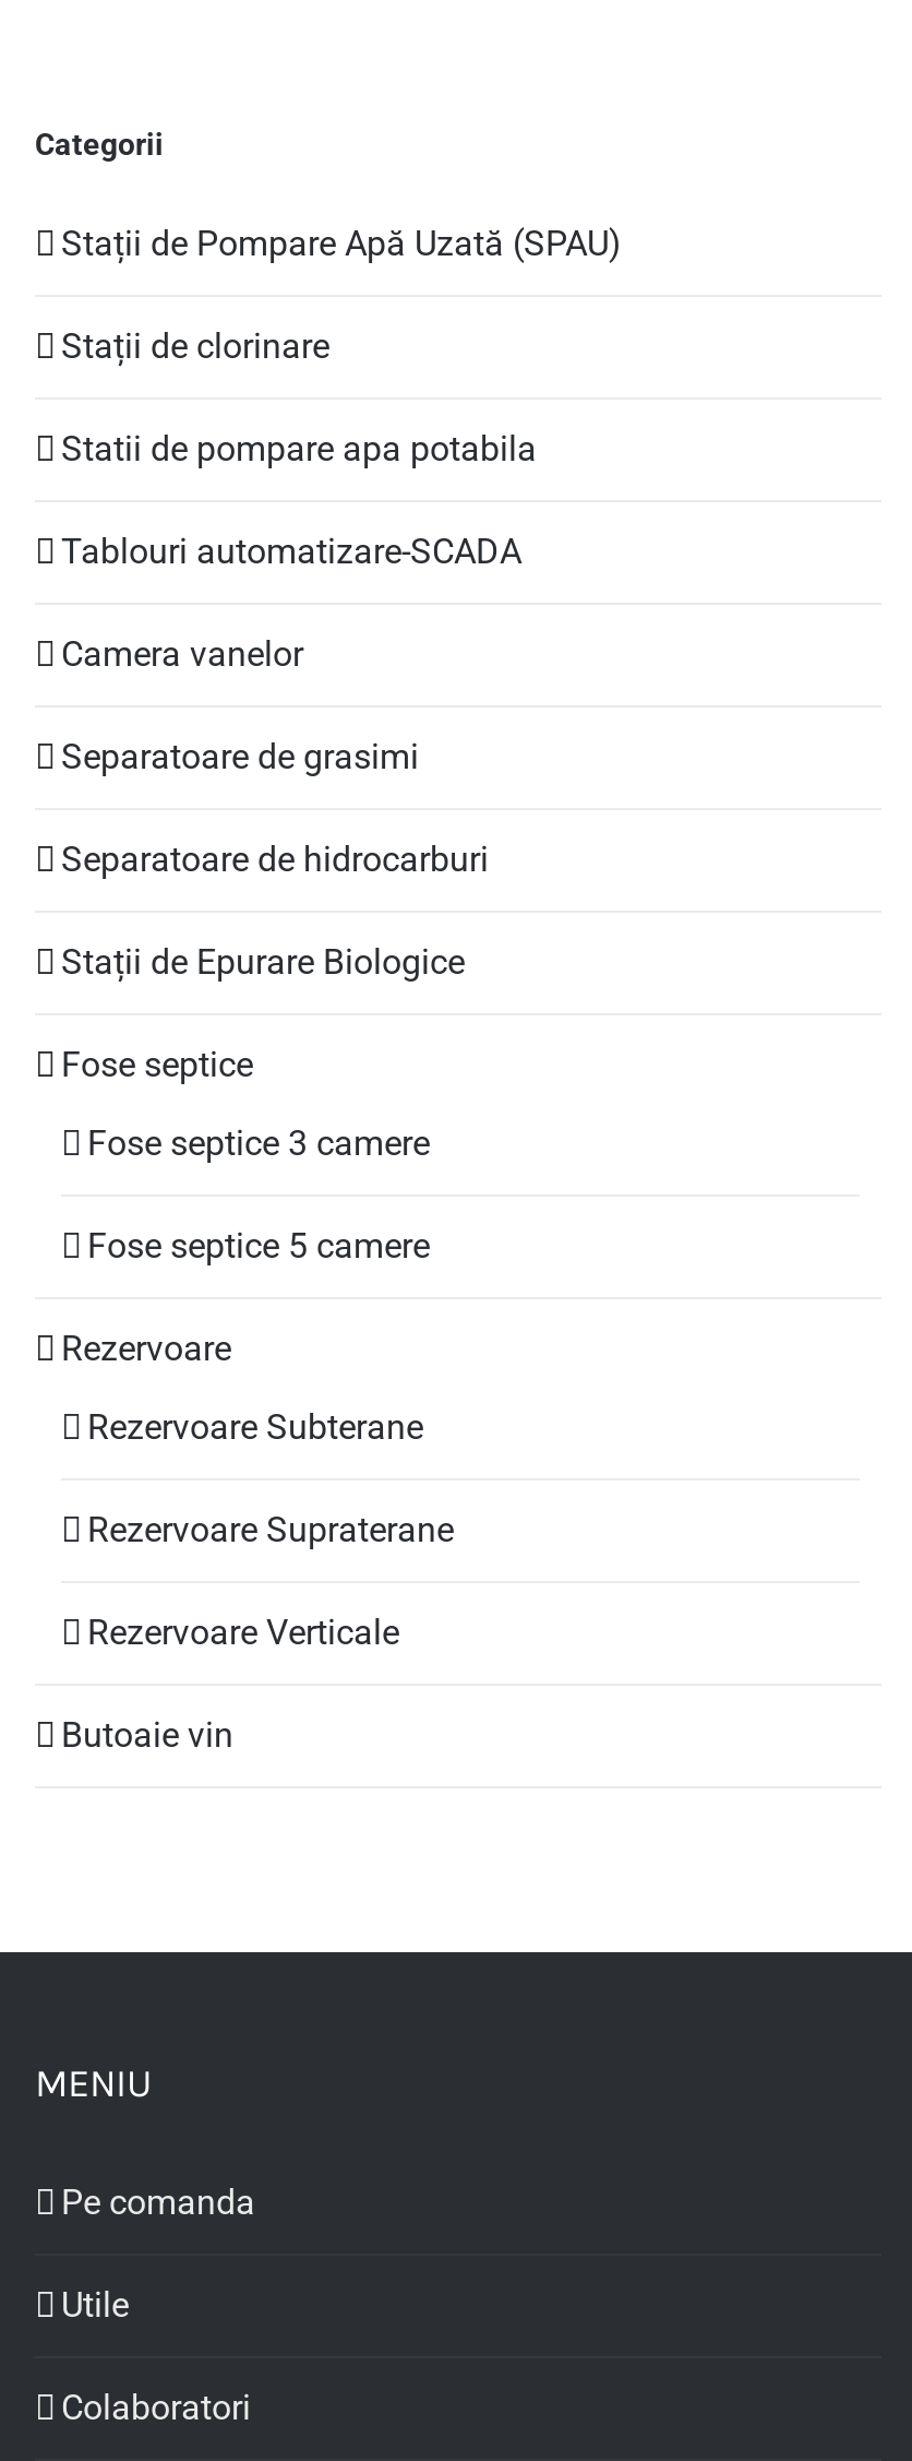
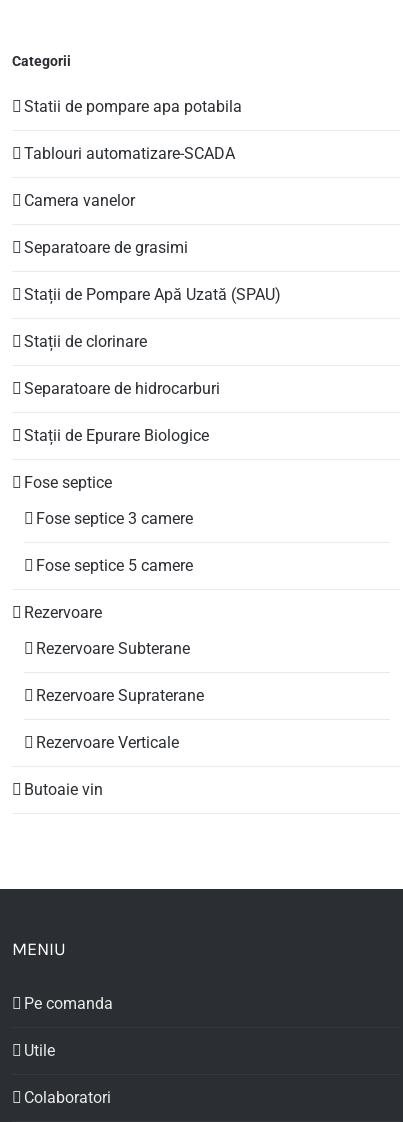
moved [61,223,622,368] -> [24,285,281,351]: Stații de Pompare Apă Uzată (SPAU) | Stații de clorinare
moved [61,429,537,778] -> [24,97,242,257]: Statii de pompare apa potabila | Tablouri automatizare-SCADA | Camera vanelor | Separatoare de grasimi

